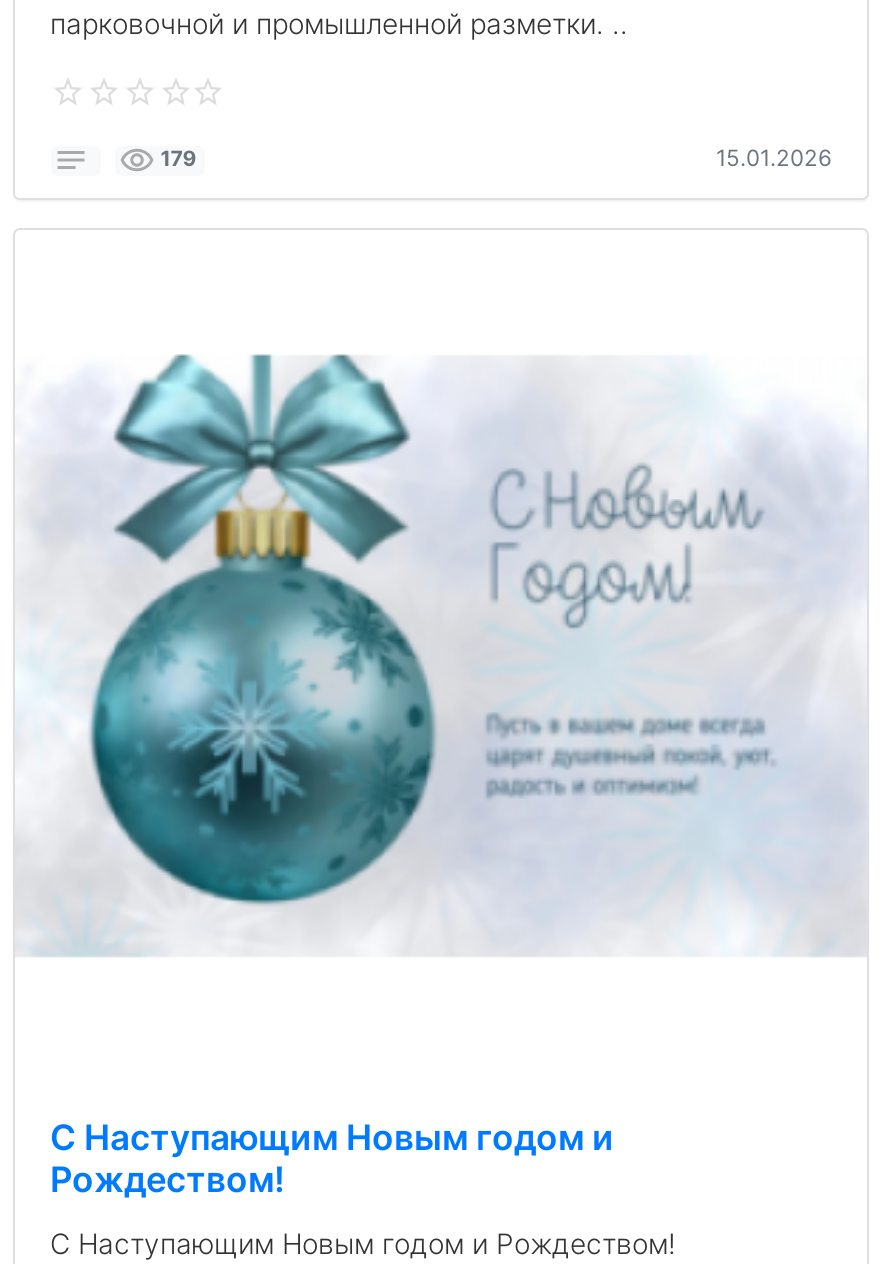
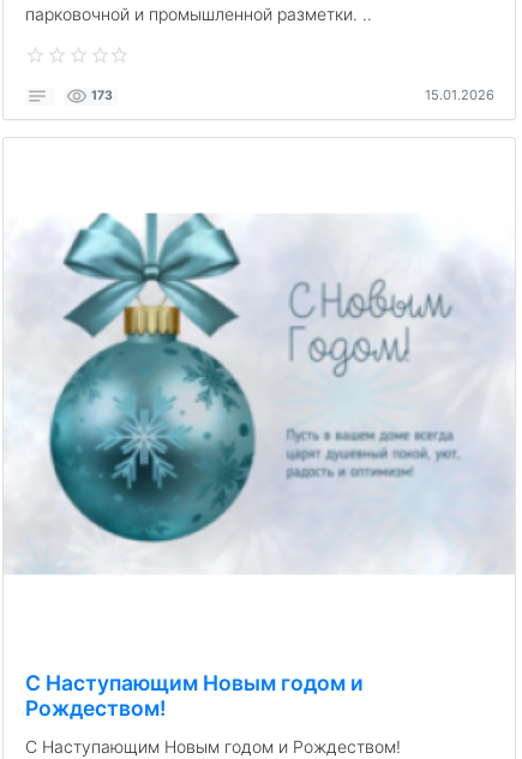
[160,147,196,173] 179 -> [91,88,112,104] 173

